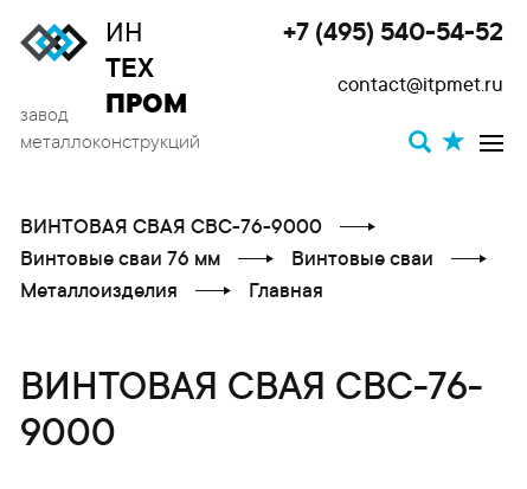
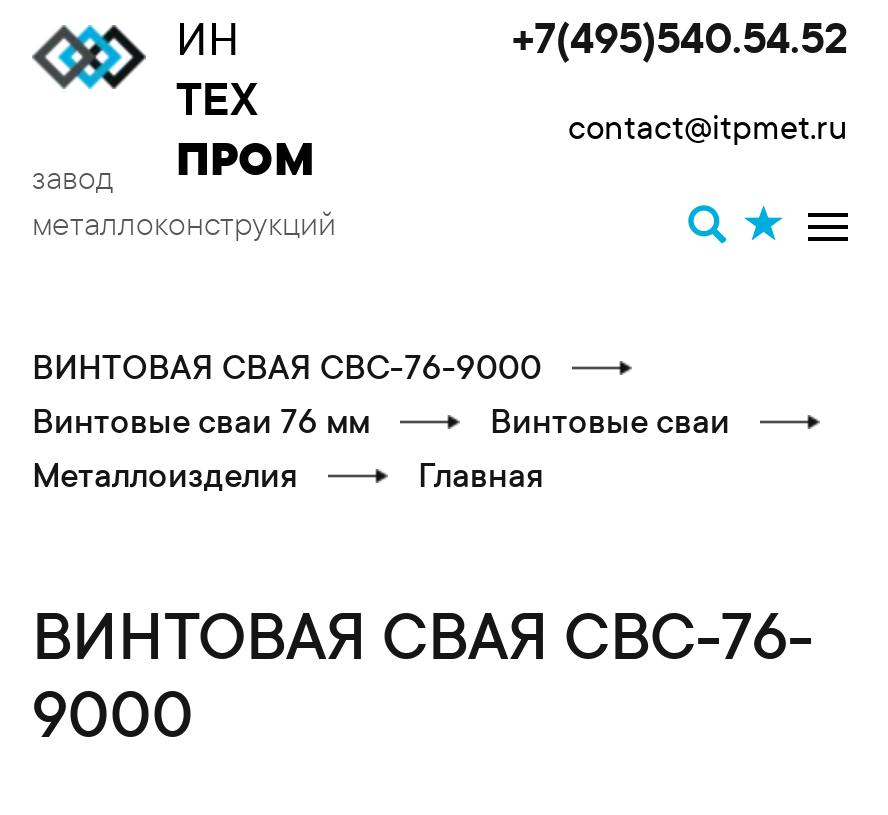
[283,20,503,49] +7 (495) 540-54-52 -> [512,19,848,67] +7(495)540.54.52

